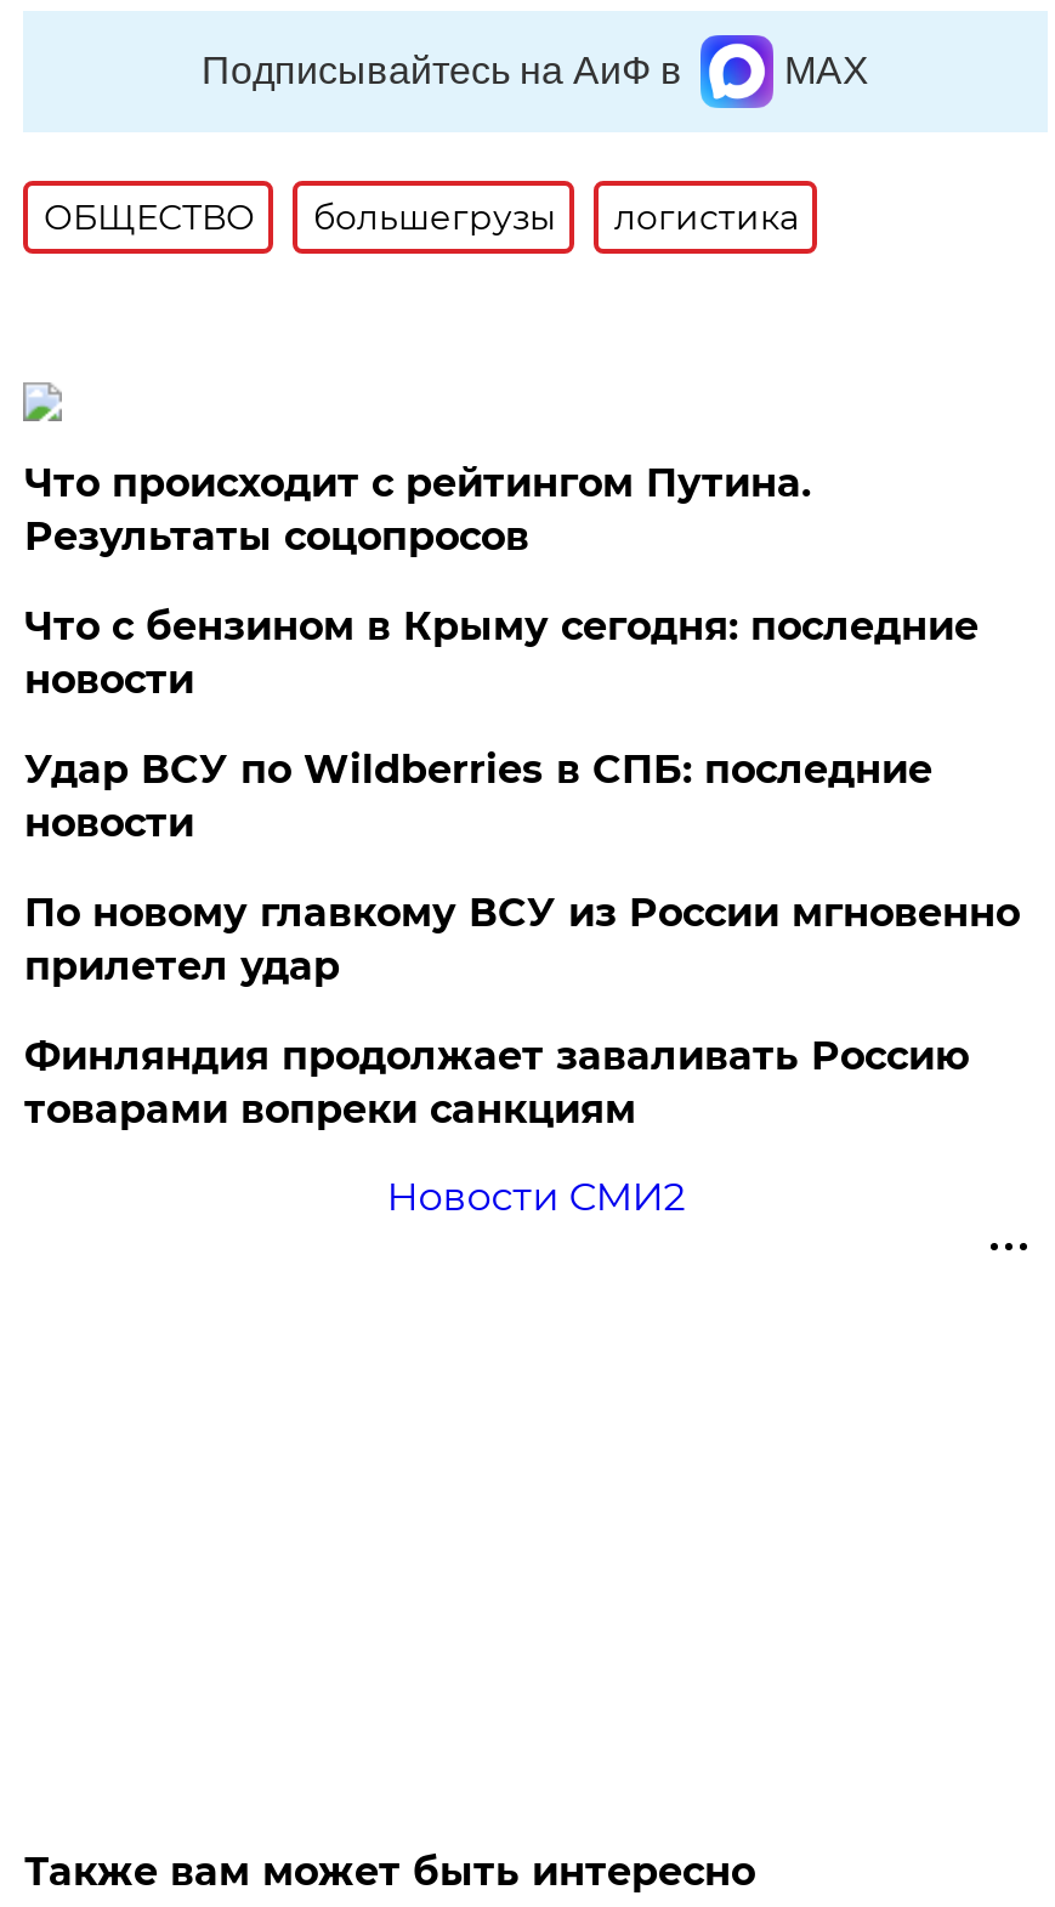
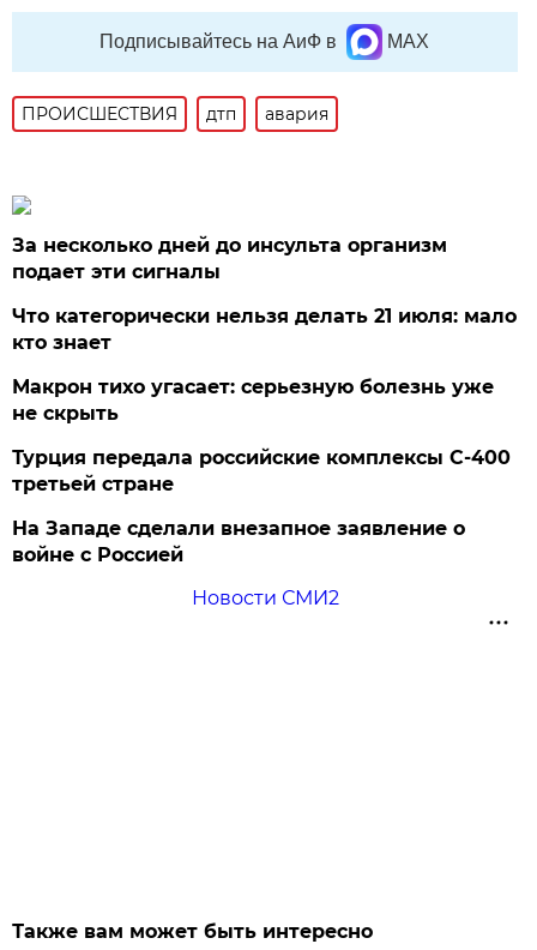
[43,195,799,239] ОБЩЕСТВО | большегрузы | логистика -> [22,103,329,125] ПРОИСШЕСТВИЯ | дтп | авария
[24,460,811,560] Что происходит с рейтингом Путина. | Результаты соцопросов -> [12,234,448,283] За несколько дней до инсульта организм | подает эти сигналы
[24,603,978,703] Что с бензином в Крыму сегодня: последние | новости -> [12,305,517,354] Что категорически нельзя делать 21 июля: мало | кто знает
[24,747,932,846] Удар ВСУ по Wildberries в СПБ: последние | новости -> [12,375,494,425] Макрон тихо угасает: серьезную болезнь уже | не скрыть
[24,890,1020,989] По новому главкому ВСУ из России мгновенно | прилетел удар -> [12,446,511,495] Турция передала российские комплексы С-400 | третьей стране
[24,1033,969,1133] Финляндия продолжает заваливать Россию | товарами вопреки санкциям -> [12,517,466,566] На Западе сделали внезапное заявление о | войне с Россией

